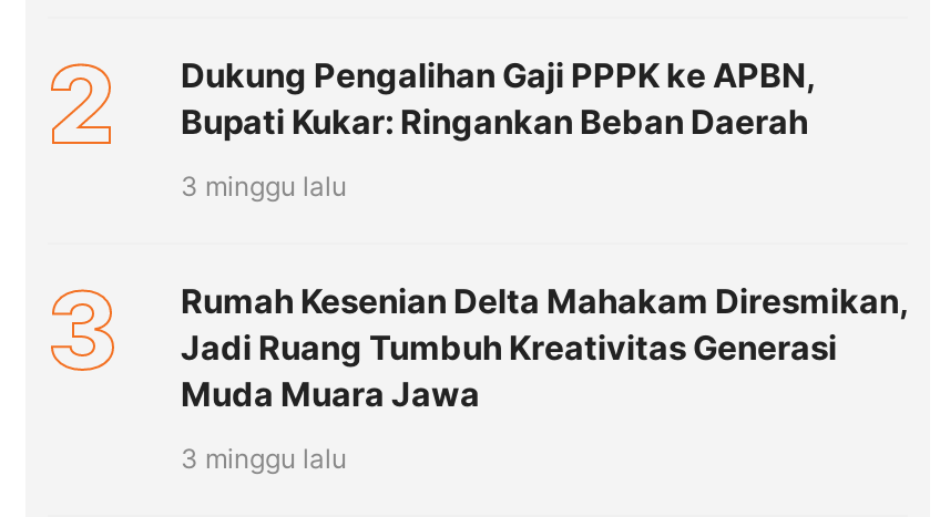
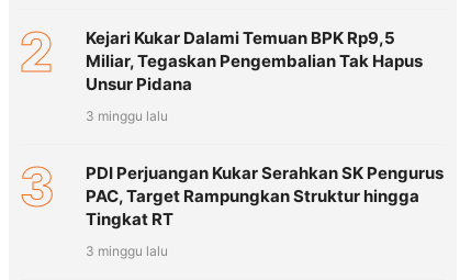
[181,53,815,142] Dukung Pengalihan Gaji PPPK ke APBN, | Bupati Kukar: Ringankan Beban Daerah -> [86,27,423,94] Kejari Kukar Dalami Temuan BPK Rp9,5 | Miliar, Tegaskan Pengembalian Tak Hapus | Unsur Pidana
[181,279,908,414] Rumah Kesenian Delta Mahakam Diresmikan, | Jadi Ruang Tumbuh Kreativitas Generasi | Muda Muara Jawa -> [86,162,444,229] PDI Perjuangan Kukar Serahkan SK Pengurus | PAC, Target Rampungkan Struktur hingga | Tingkat RT

